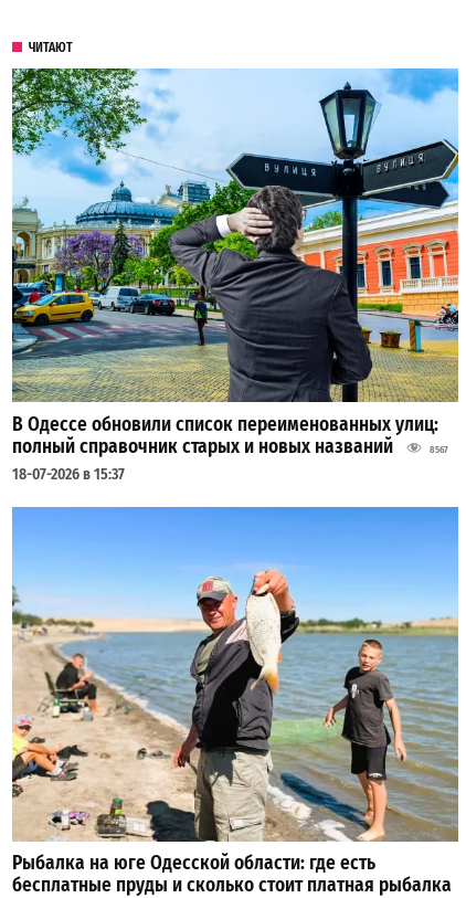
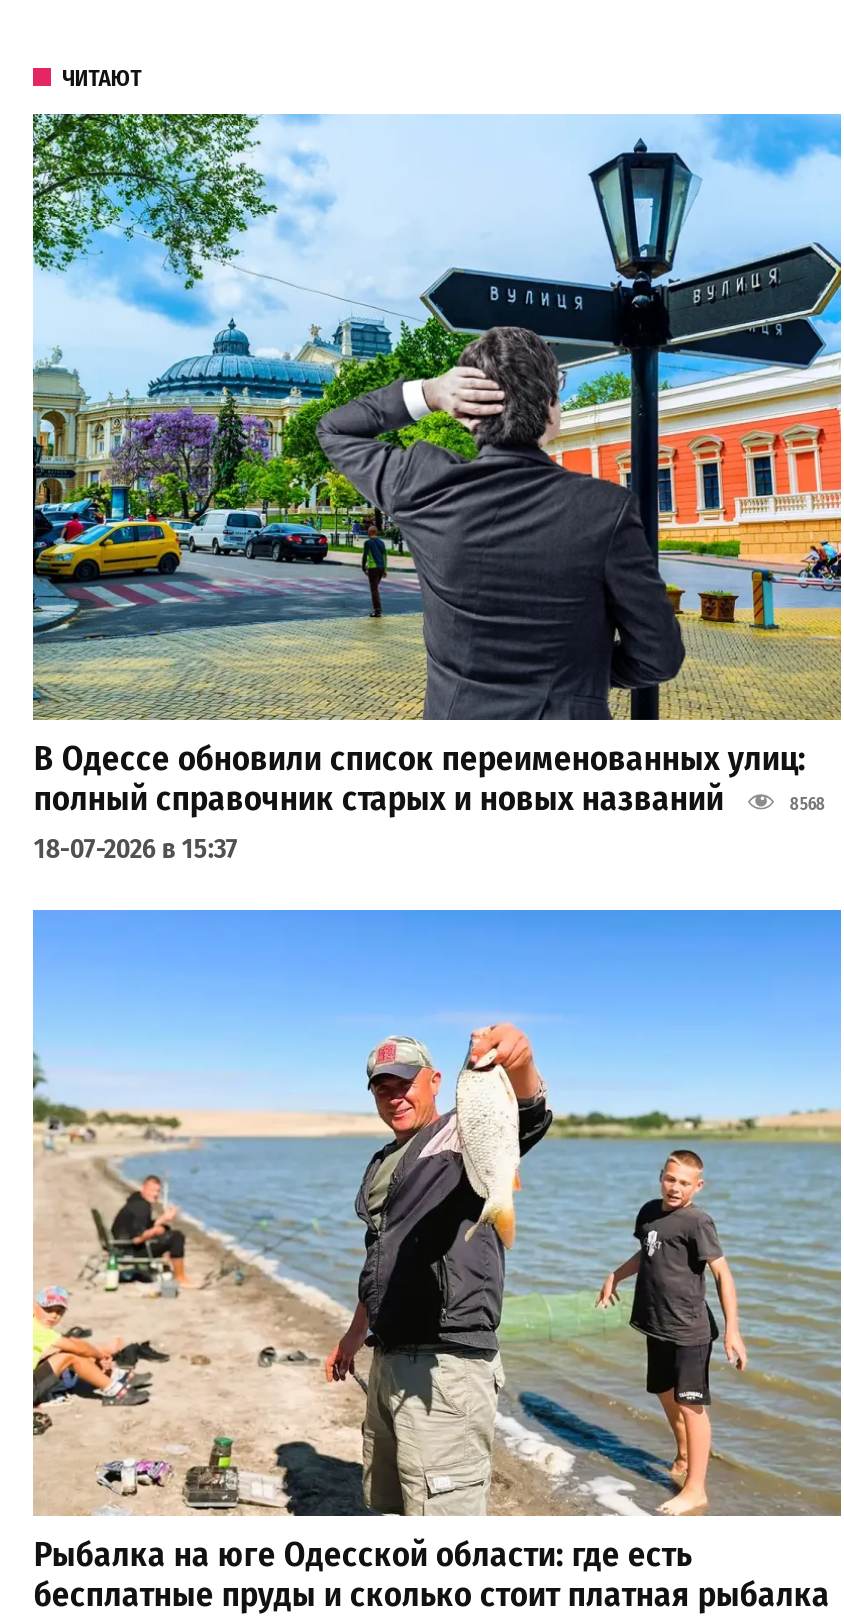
[430,444,449,455] 8567 -> [790,794,826,814] 8568

